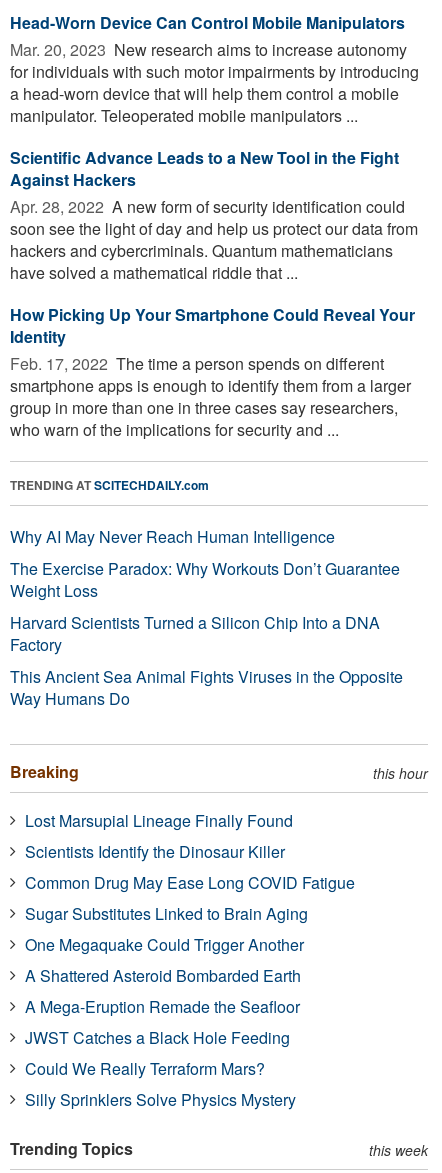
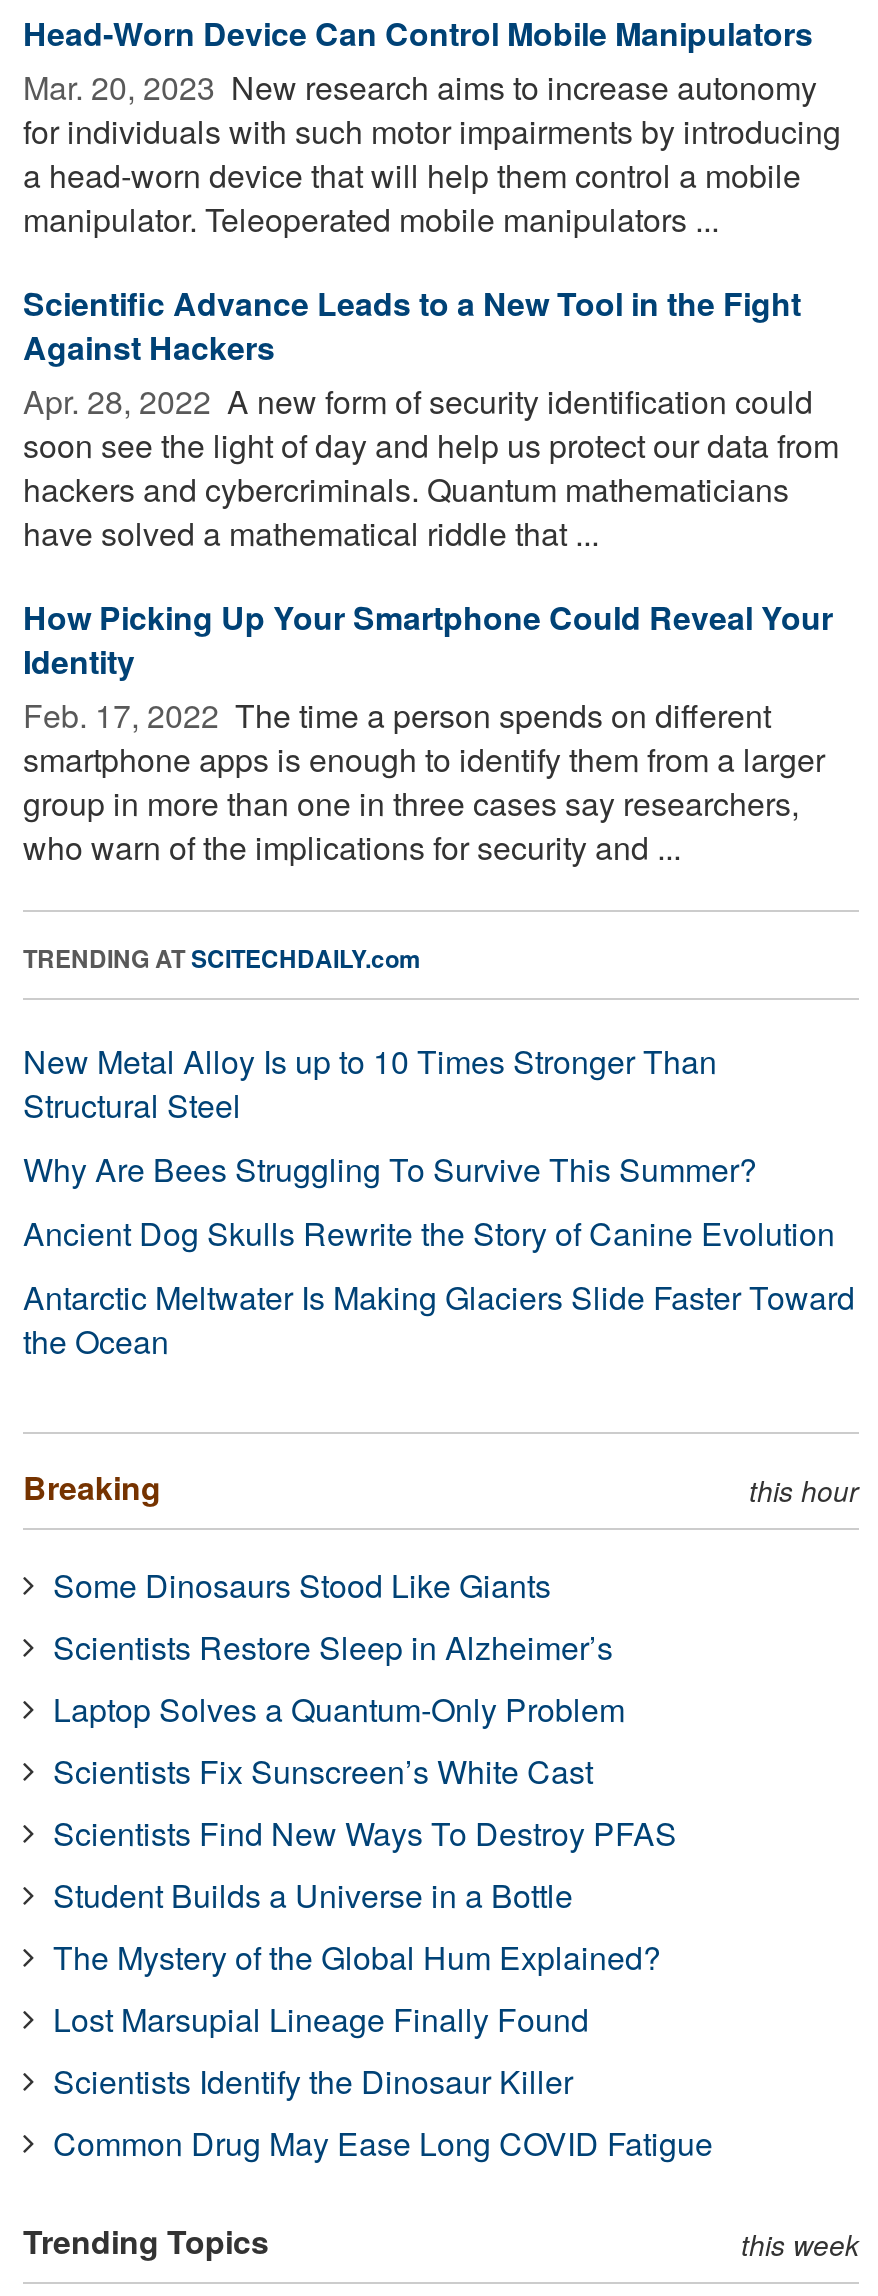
[10,525,403,710] Why AI May Never Reach Human Intelligence | The Exercise Paradox: Why Workouts Don’t Guarantee | Weight Loss | Harvard Scientists Turned a Silicon Chip Into a DNA | Factory | This Ancient Sea Animal Fights Viruses in the Opposite | Way Humans Do -> [23,1038,855,1364] New Metal Alloy Is up to 10 Times Stronger Than | Structural Steel | Why Are Bees Struggling To Survive This Summer? | Ancient Dog Skulls Rewrite the Story of Canine Evolution | Antarctic Meltwater Is Making Glaciers Slide Faster Toward | the Ocean
none -> [53,1562,677,1980] Some Dinosaurs Stood Like Giants | Scientists Restore Sleep in Alzheimer’s | Laptop Solves a Quantum-Only Problem | Scientists Fix Sunscreen’s White Cast | Scientists Find New Ways To Destroy PFAS | Student Builds a Universe in a Bottle | The Mystery of the Global Hum Explained?
moved [25,809,355,894] -> [53,1996,713,2166]: Lost Marsupial Lineage Finally Found | Scientists Identify the Dinosaur Killer | Common Drug May Ease Long COVID Fatigue
[25,902,308,1111] Sugar Substitutes Linked to Brain Aging | One Megaquake Could Trigger Another | A Shattered Asteroid Bombarded Earth | A Mega-Eruption Remade the Seafloor | JWST Catches a Black Hole Feeding | Could We Really Terraform Mars? | Silly Sprinklers Solve Physics Mystery -> none

